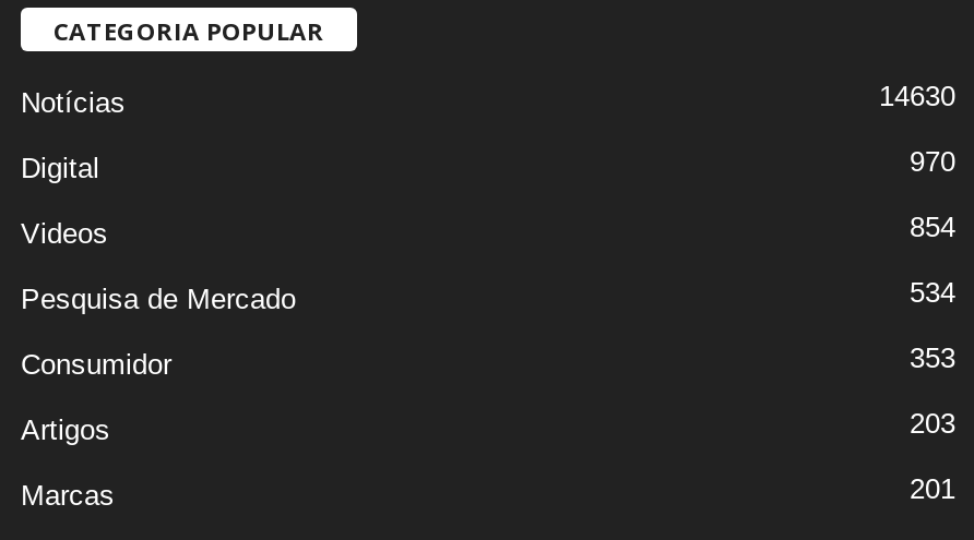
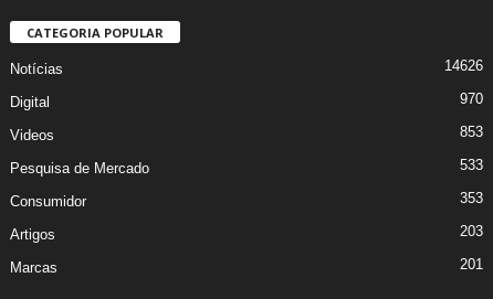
[879,80,955,112] 14630 -> [444,57,483,74] 14626
[910,211,955,243] 854 -> [460,124,483,140] 853
[910,276,955,309] 534 -> [460,157,483,173] 533

